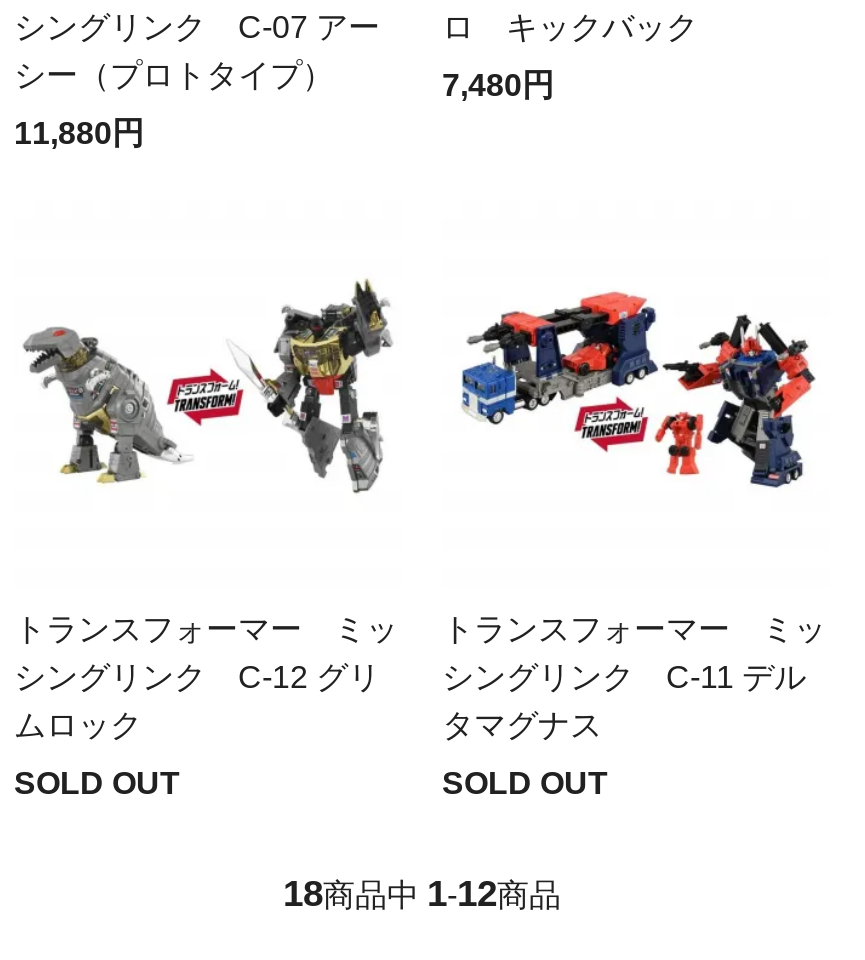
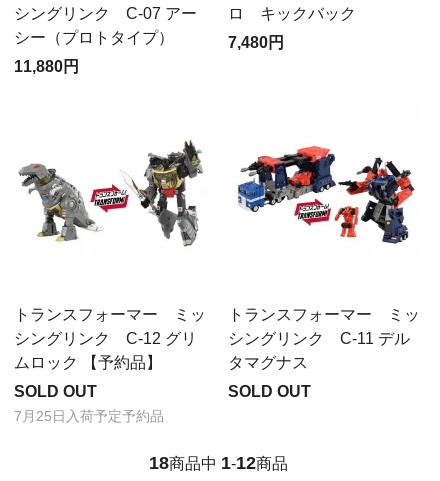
[14,707,142,741] ムロック -> [14,353,162,370] ムロック 【予約品】
none -> [14,408,164,423] 7月25日入荷予定予約品

